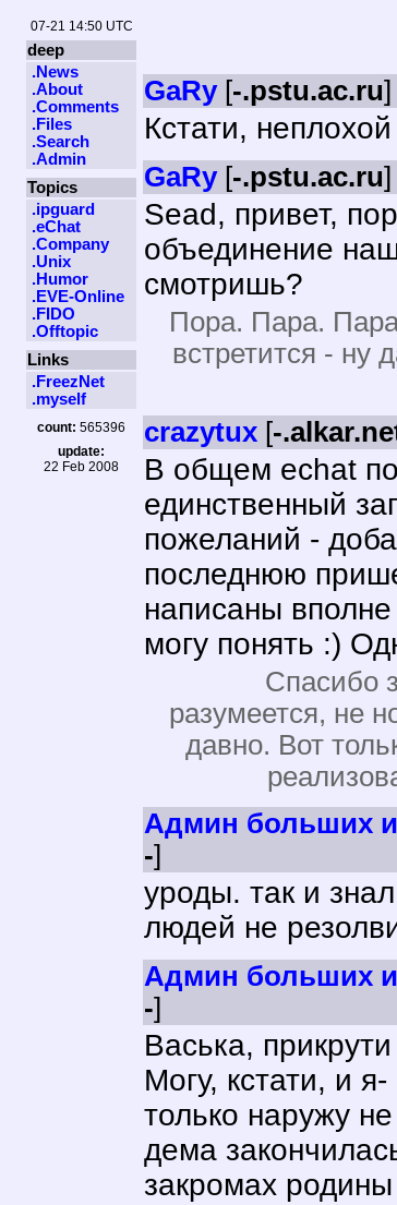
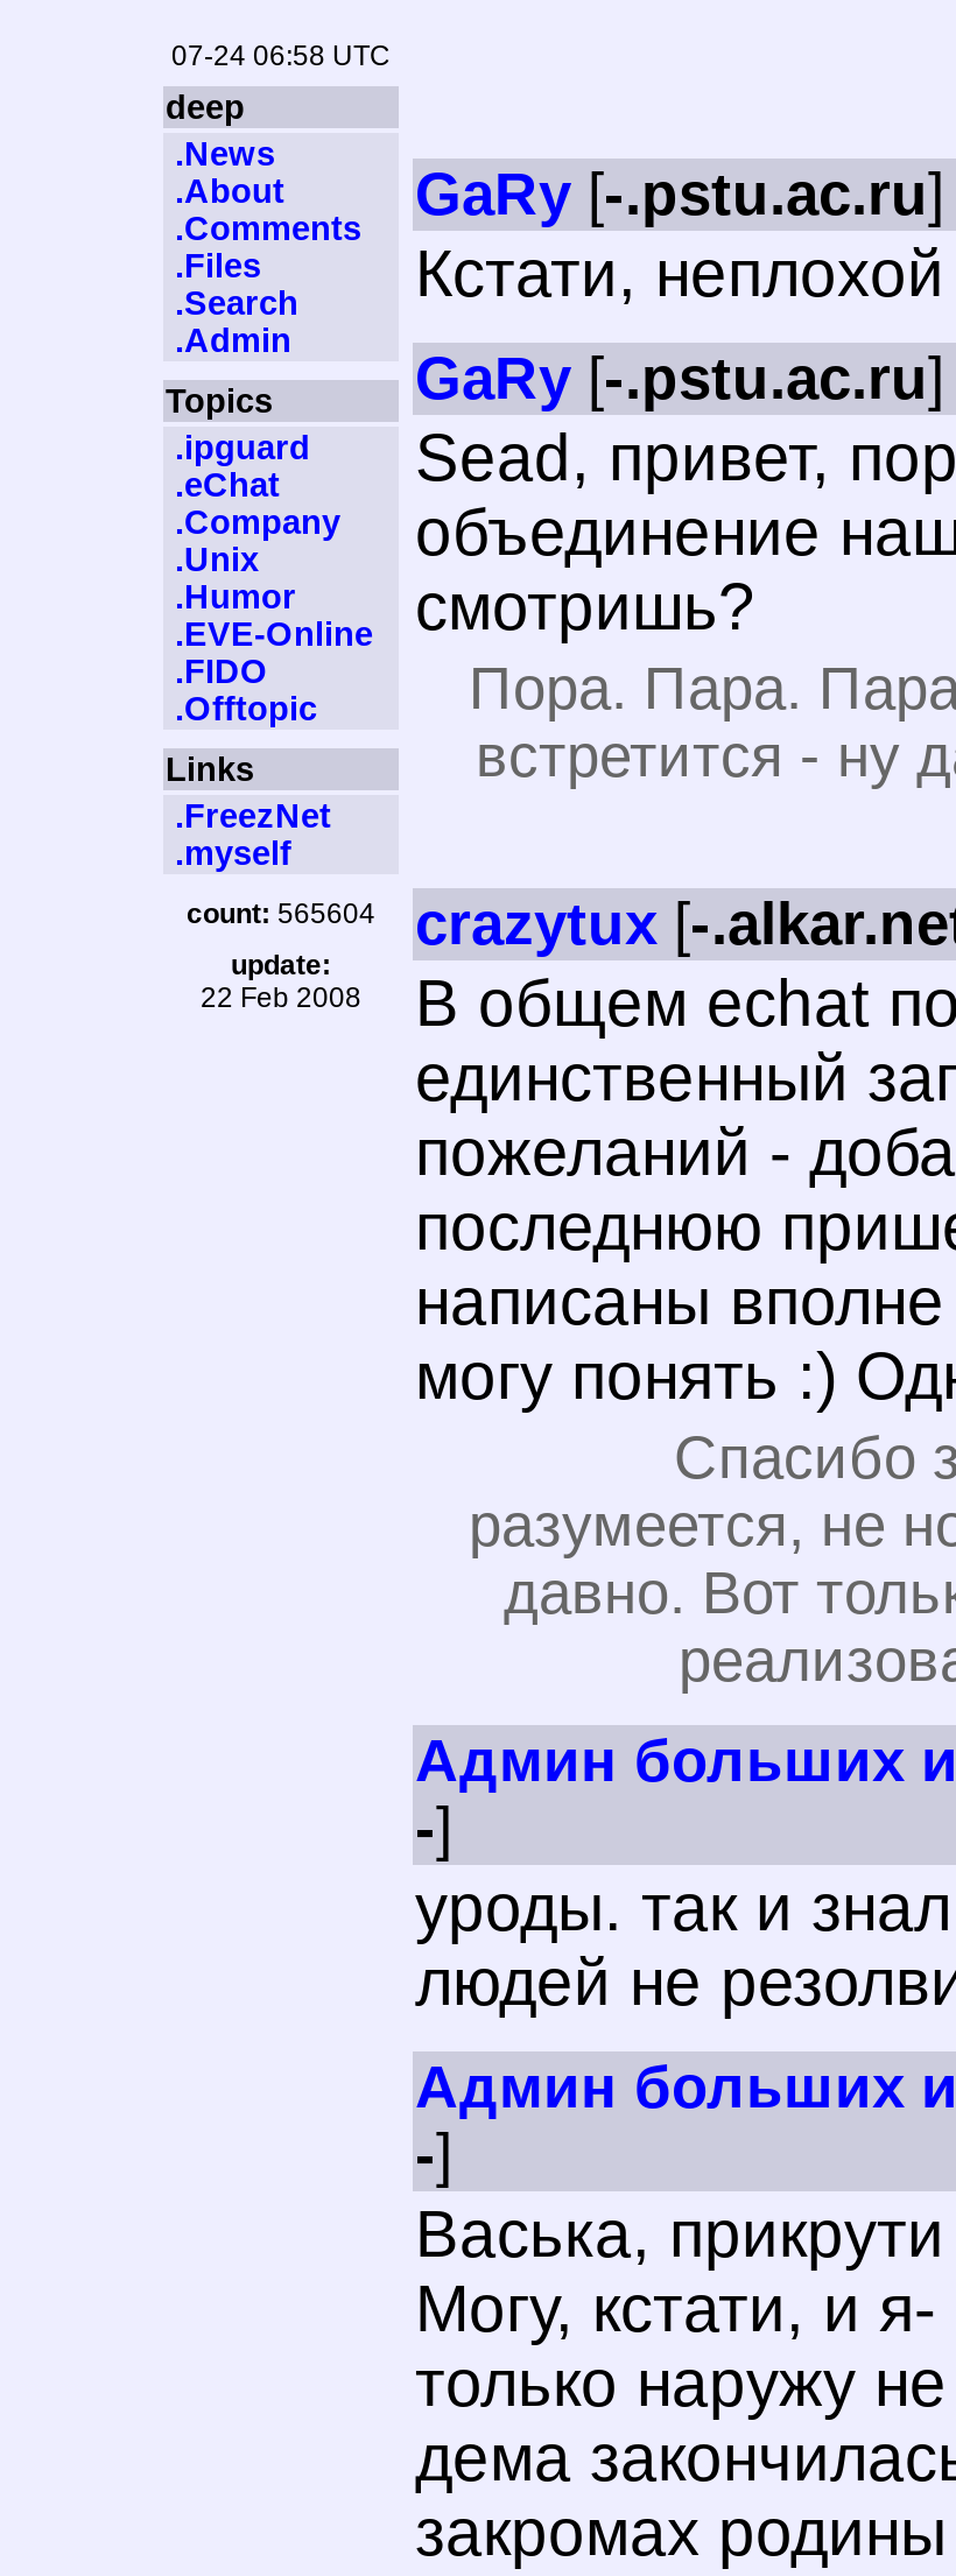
[30,19,133,34] 07-21 14:50 UTC -> [171,40,391,72] 07-24 06:58 UTC
[37,420,125,435] count: 565396 -> [187,898,375,930] count: 565604

